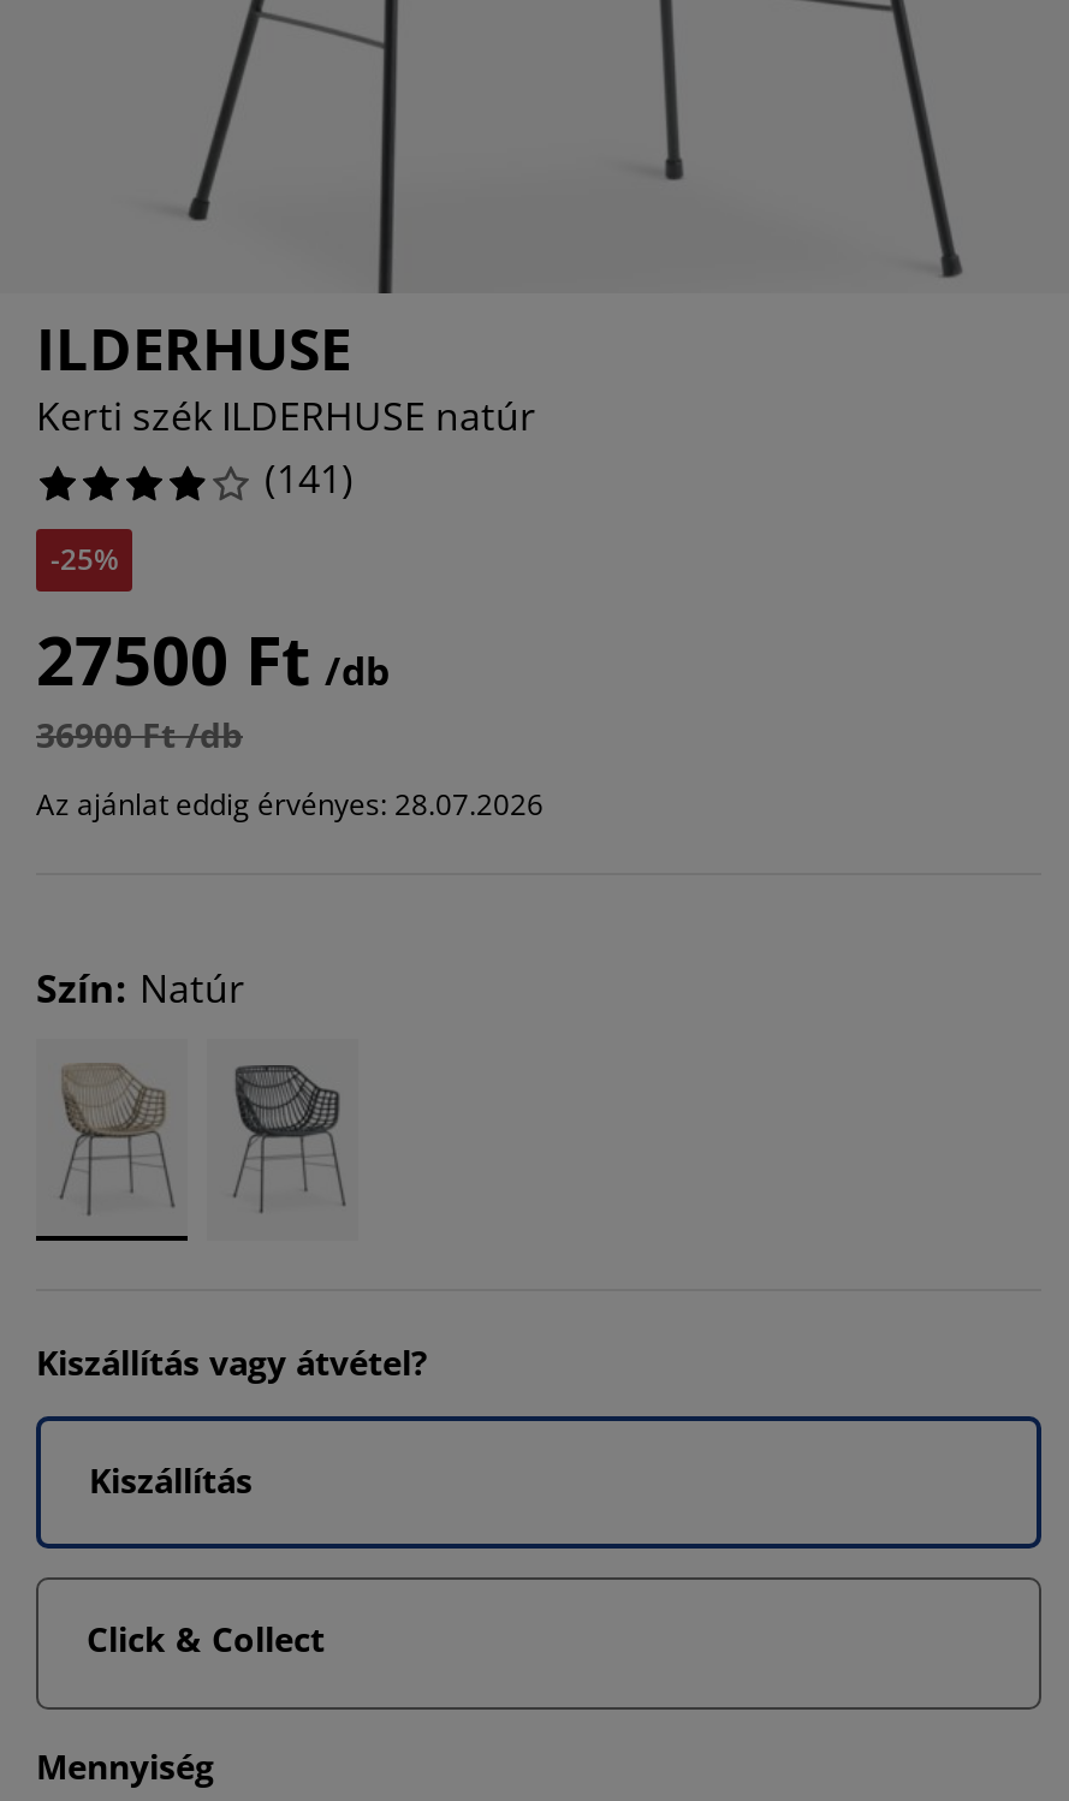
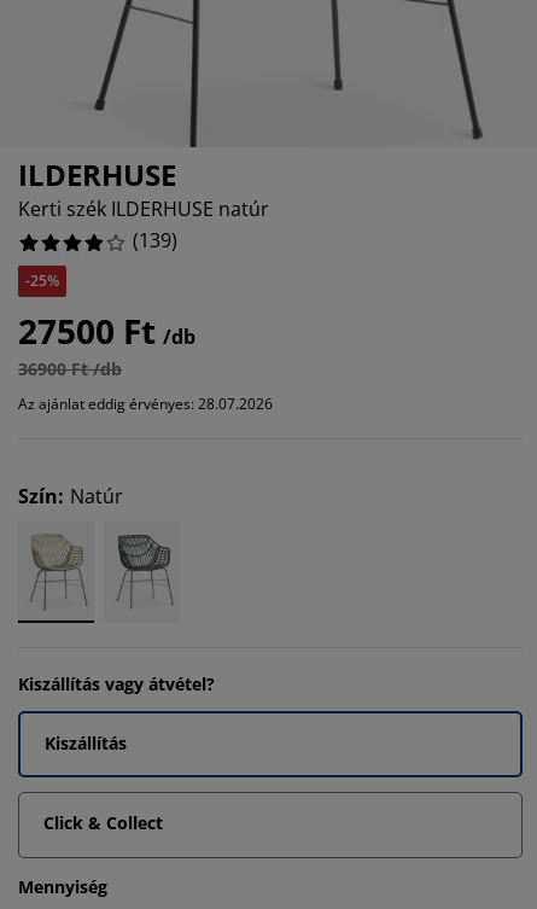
[265,452,354,505] (141) -> [133,227,177,254] (139)

